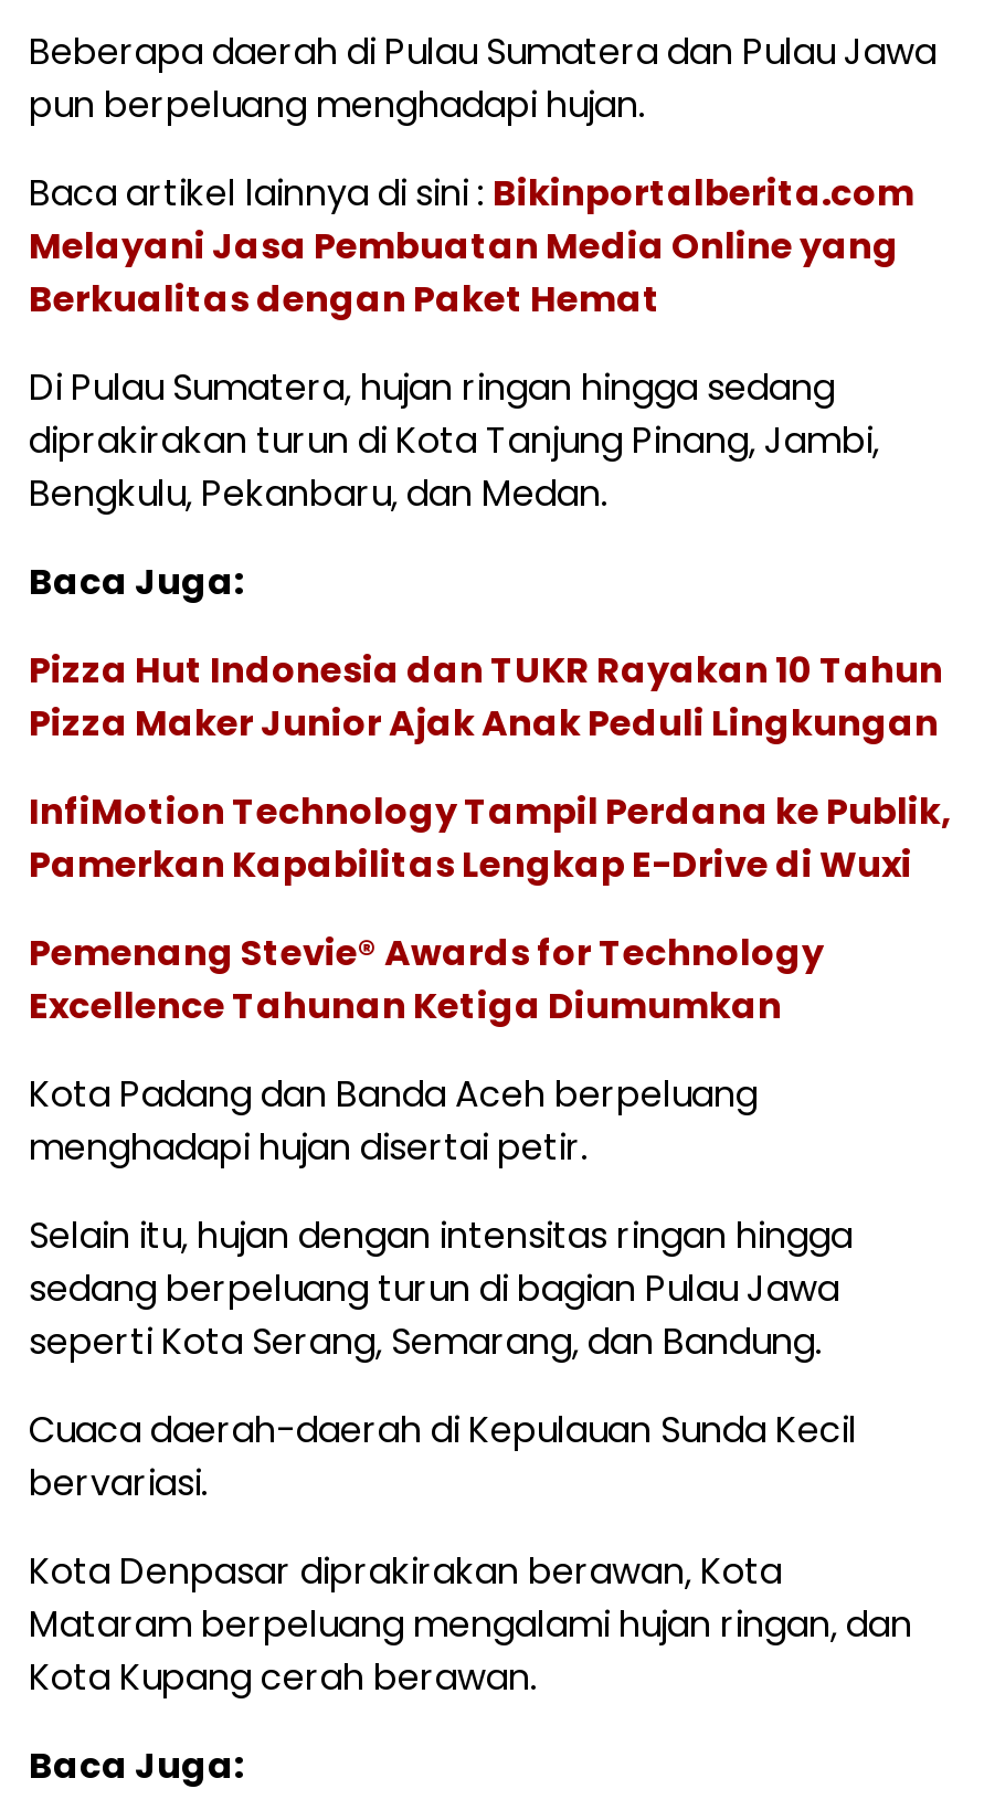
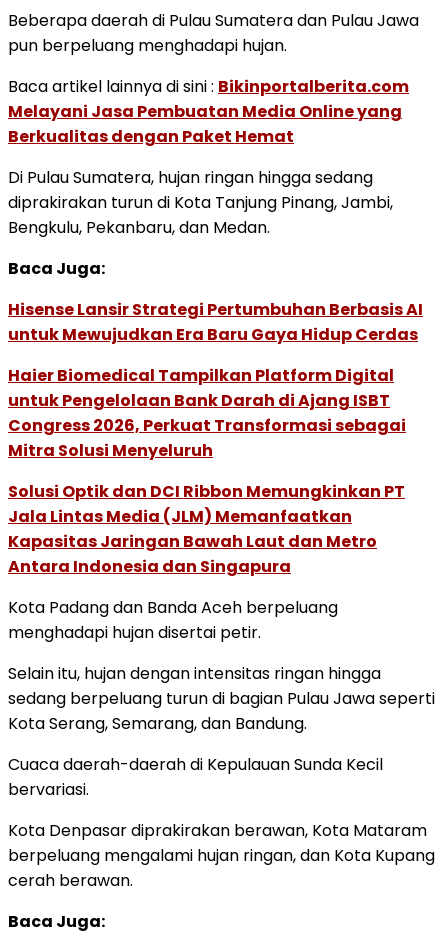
[29,645,943,749] Pizza Hut Indonesia dan TUKR Rayakan 10 Tahun | Pizza Maker Junior Ajak Anak Peduli Lingkungan -> [8,298,423,346] Hisense Lansir Strategi Pertumbuhan Berbasis AI | untuk Mewujudkan Era Baru Gaya Hidup Cerdas
[29,786,952,890] InfiMotion Technology Tampil Perdana ke Publik, | Pamerkan Kapabilitas Lengkap E-Drive di Wuxi -> [8,364,406,462] Haier Biomedical Tampilkan Platform Digital | untuk Pengelolaan Bank Darah di Ajang ISBT | Congress 2026, Perkuat Transformasi sebagai | Mitra Solusi Menyeluruh
[29,927,824,1031] Pemenang Stevie® Awards for Technology | Excellence Tahunan Ketiga Diumumkan -> [8,480,405,578] Solusi Optik dan DCI Ribbon Memungkinkan PT | Jala Lintas Media (JLM) Memanfaatkan | Kapasitas Jaringan Bawah Laut dan Metro | Antara Indonesia dan Singapura

